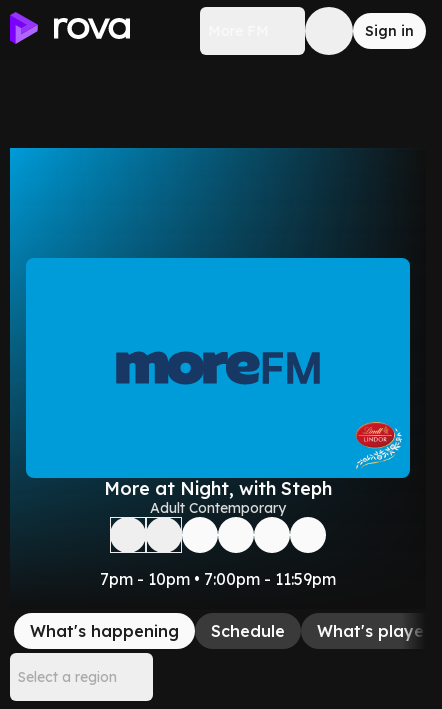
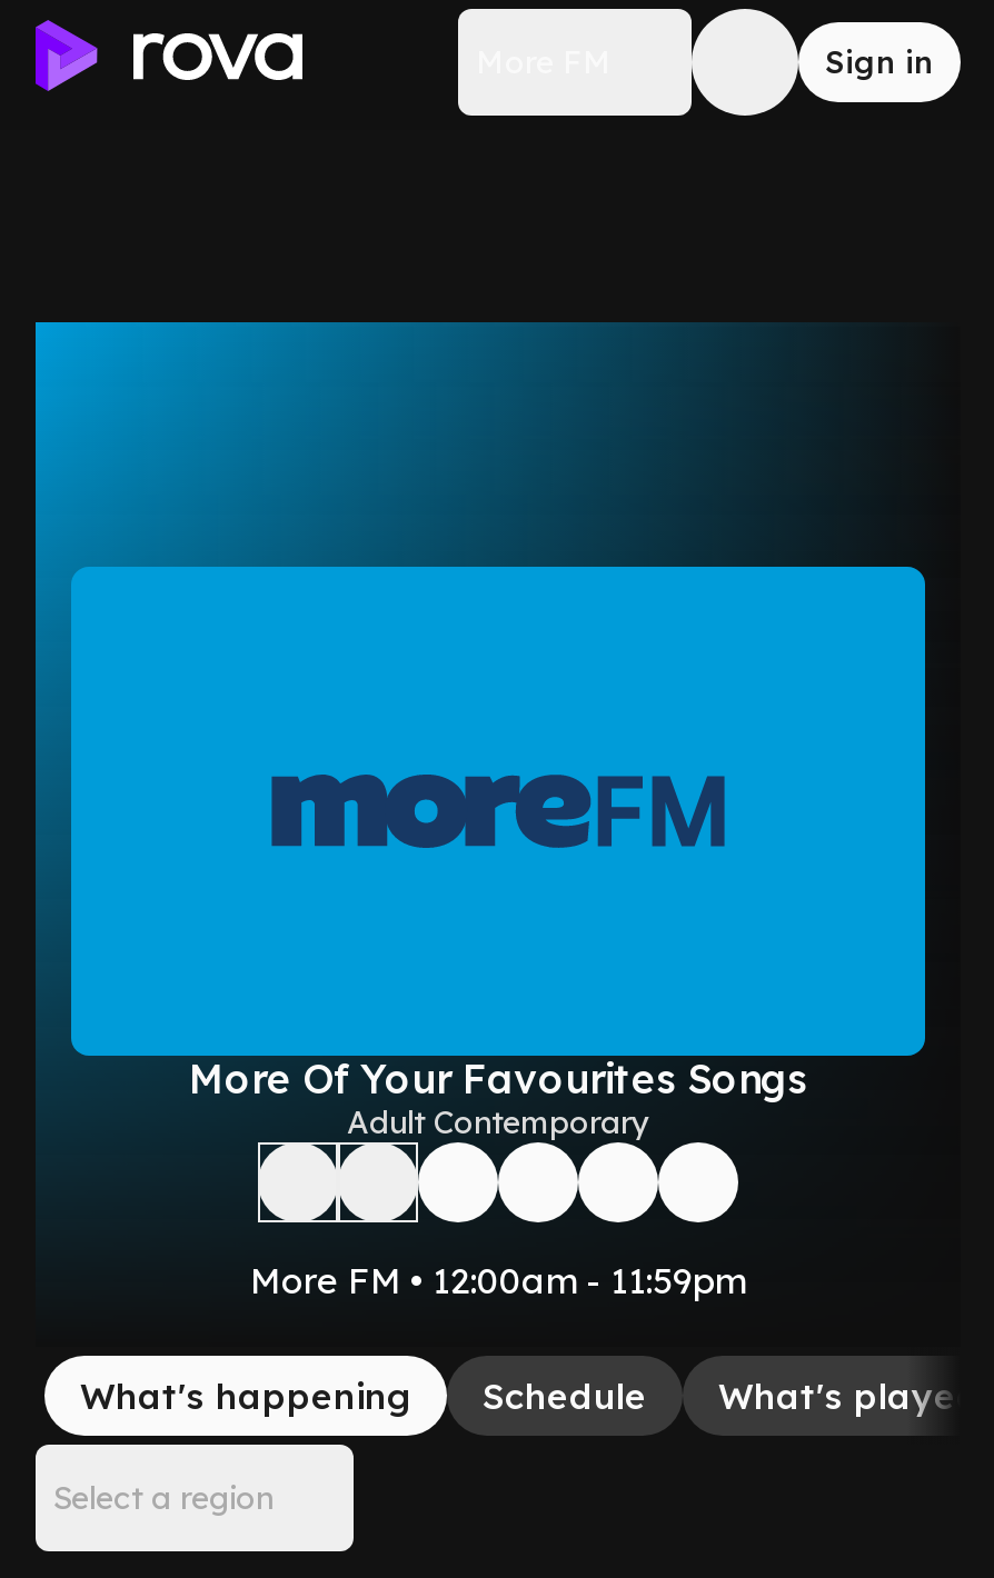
[355,421,402,469] [image] -> none
[104,477,332,500] More at Night, with Steph -> [189,1053,807,1105] More Of Your Favourites Songs
[100,569,336,589] 7pm - 10pm • 7:00pm - 11:59pm -> [250,1258,746,1302] More FM • 12:00am - 11:59pm

